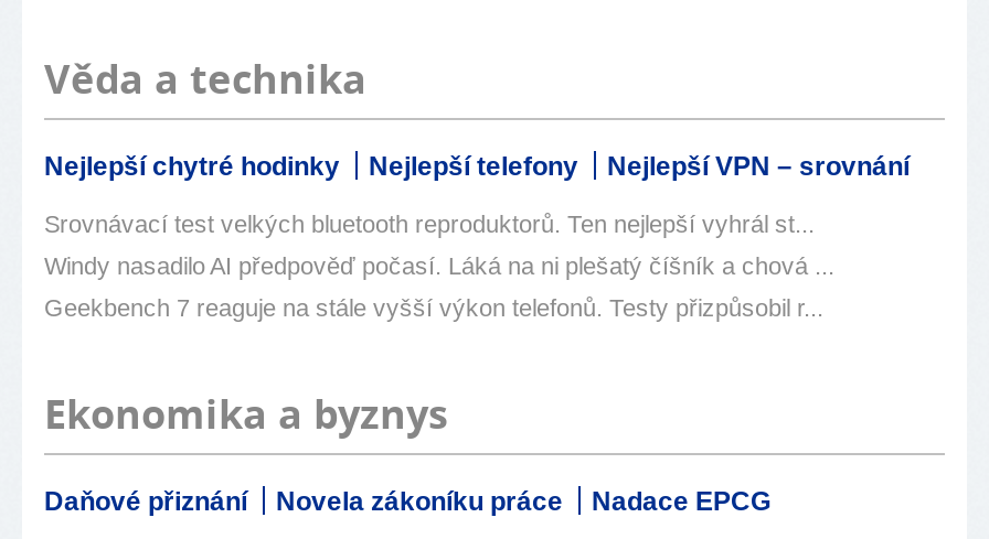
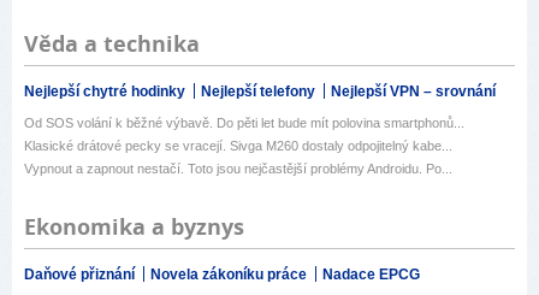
[44,210,815,236] Srovnávací test velkých bluetooth reproduktorů. Ten nejlepší vyhrál st... -> [24,115,464,130] Od SOS volání k běžné výbavě. Do pěti let bude mít polovina smartphonů...
[44,252,834,278] Windy nasadilo AI předpověď počasí. Láká na ni plešatý číšník a chová ... -> [24,138,452,153] Klasické drátové pecky se vracejí. Sivga M260 dostaly odpojitelný kabe...
[44,294,823,320] Geekbench 7 reaguje na stále vyšší výkon telefonů. Testy přizpůsobil r... -> [24,161,452,175] Vypnout a zapnout nestačí. Toto jsou nejčastější problémy Androidu. Po...

